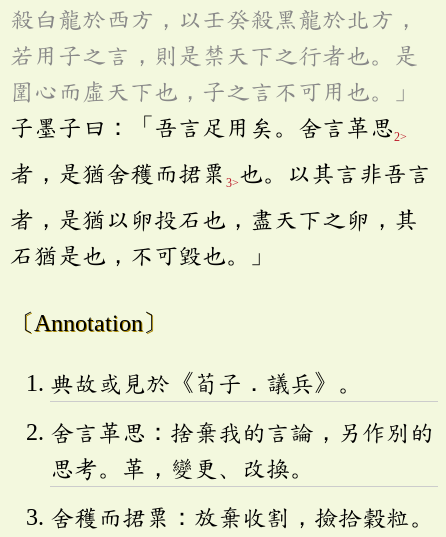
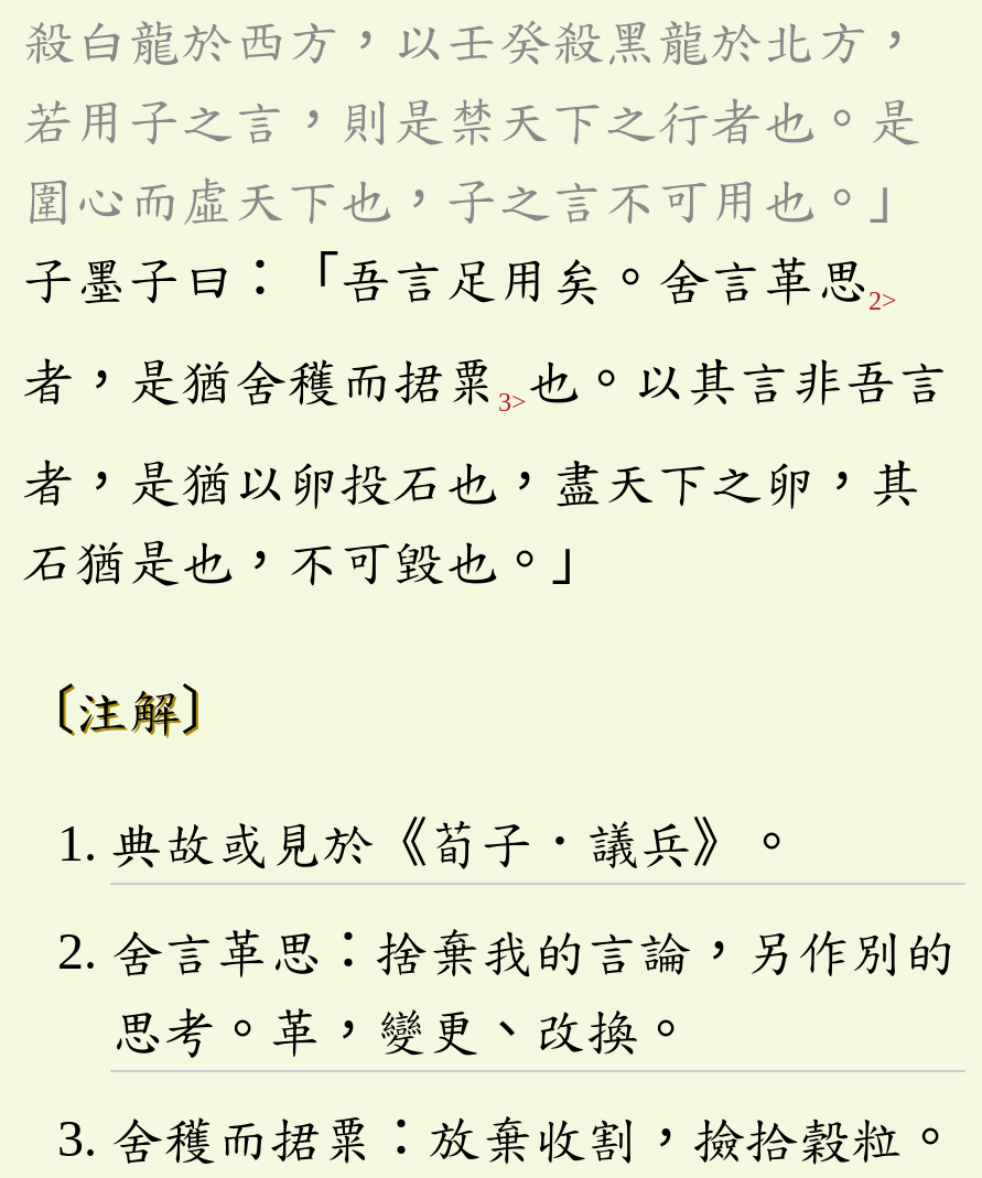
[10,310,167,336] 〔Annotation〕 -> [22,681,234,738] 〔注解〕

